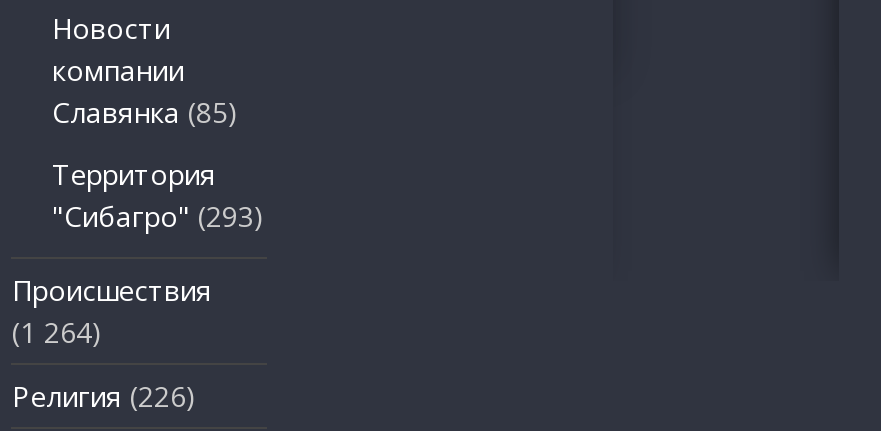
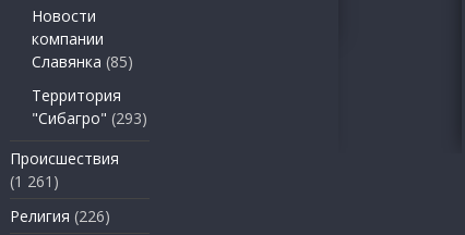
[12,313,102,351] (1 264) -> [10,171,59,191] (1 261)

